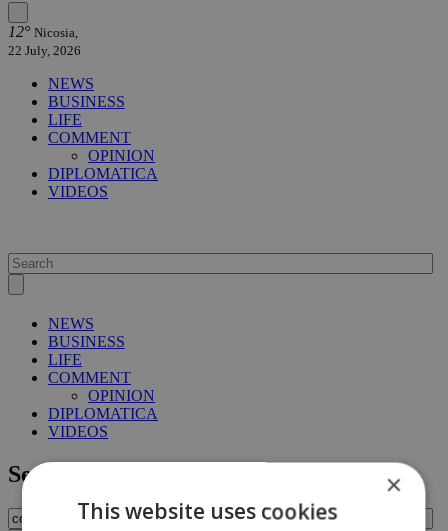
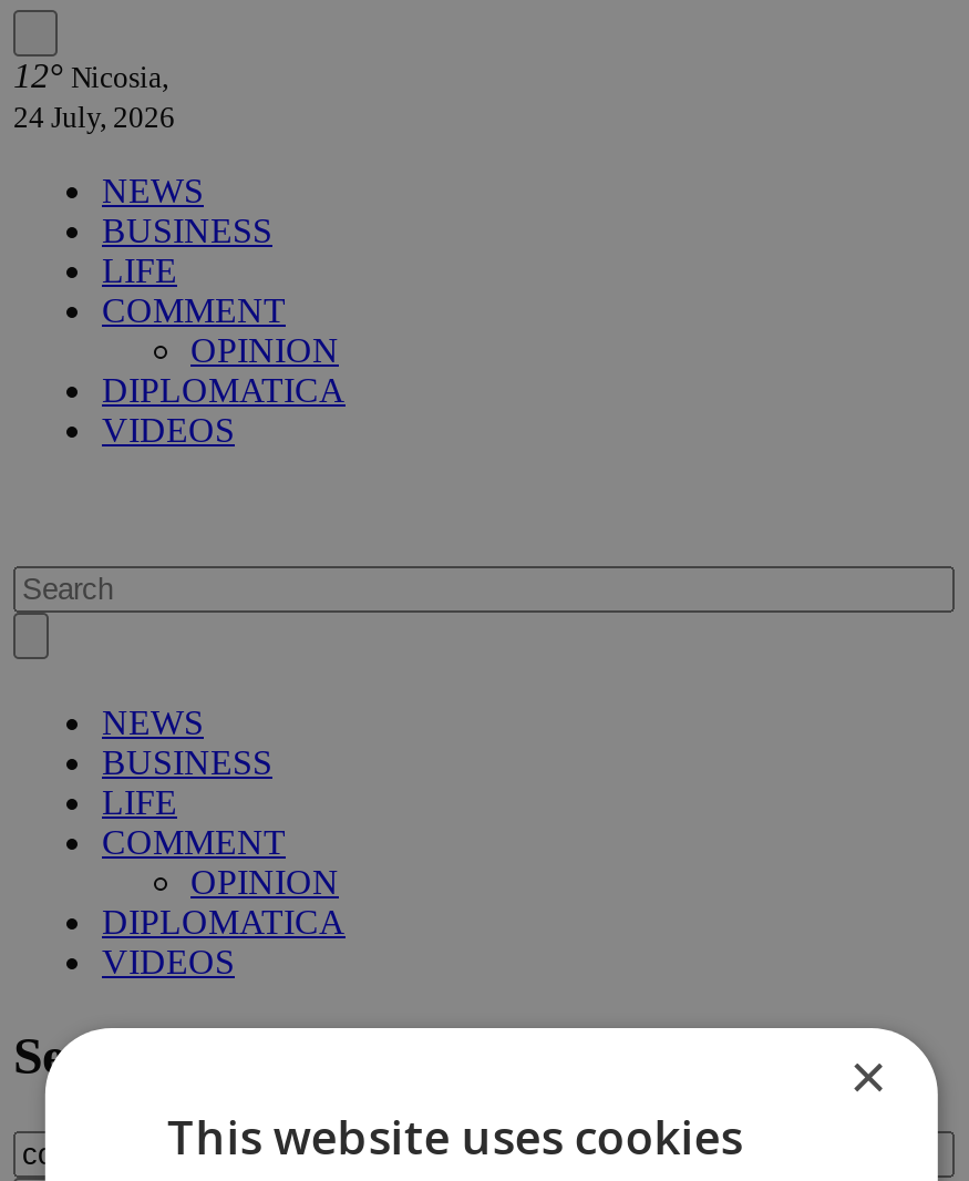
[8,43,81,58] 22 July, 2026 -> [13,102,175,135] 24 July, 2026

